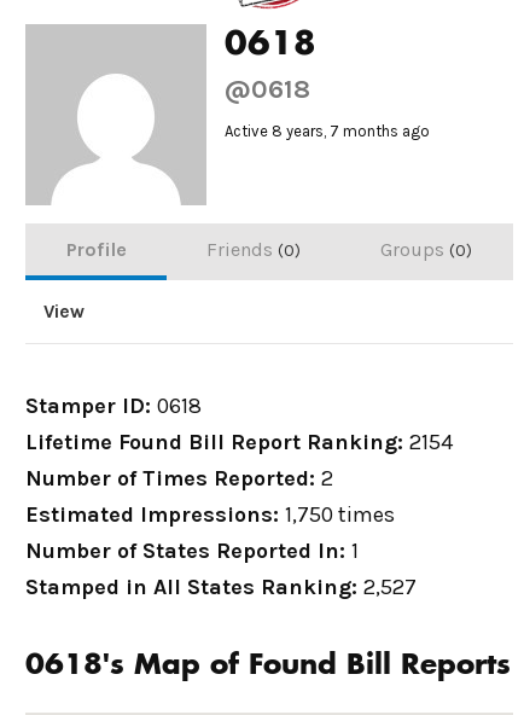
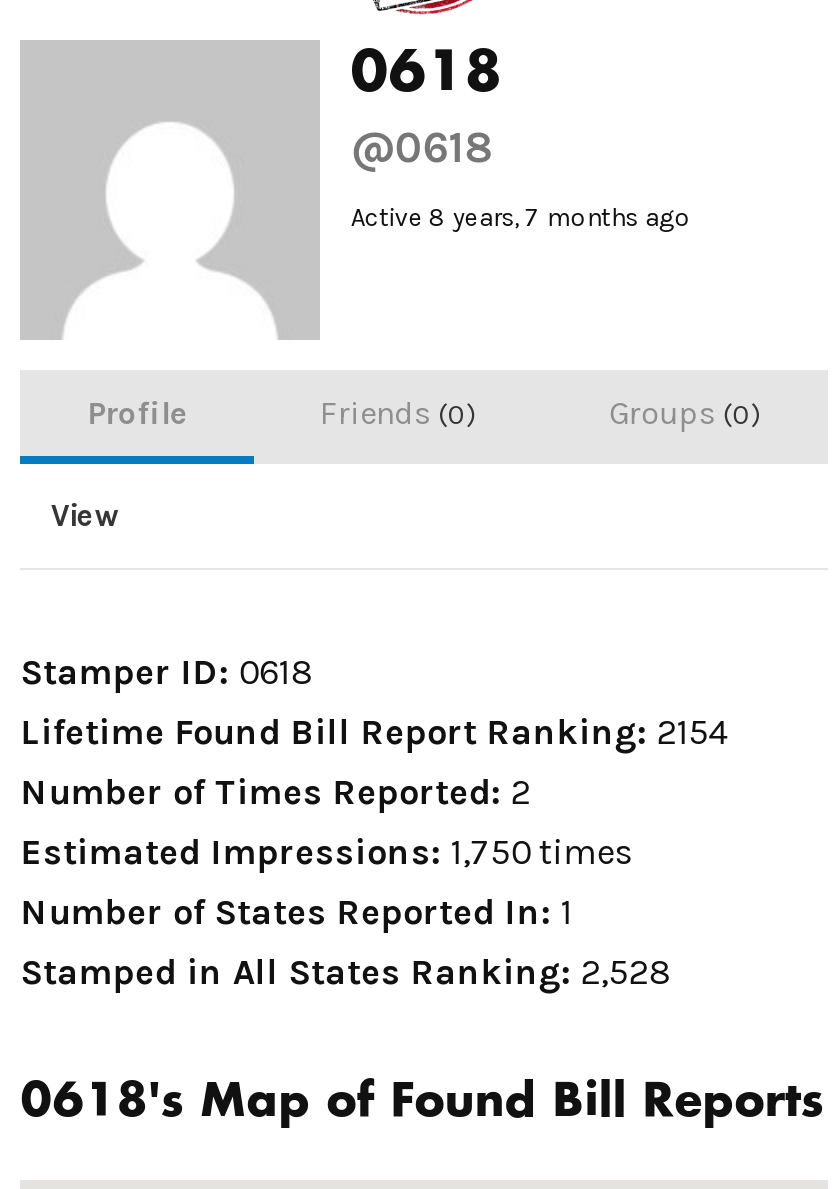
[26,574,417,600] Stamped in All States Ranking: 2,527 -> [21,950,671,994] Stamped in All States Ranking: 2,528

